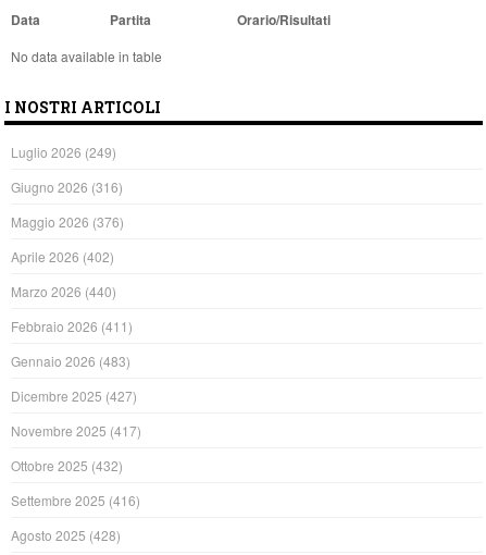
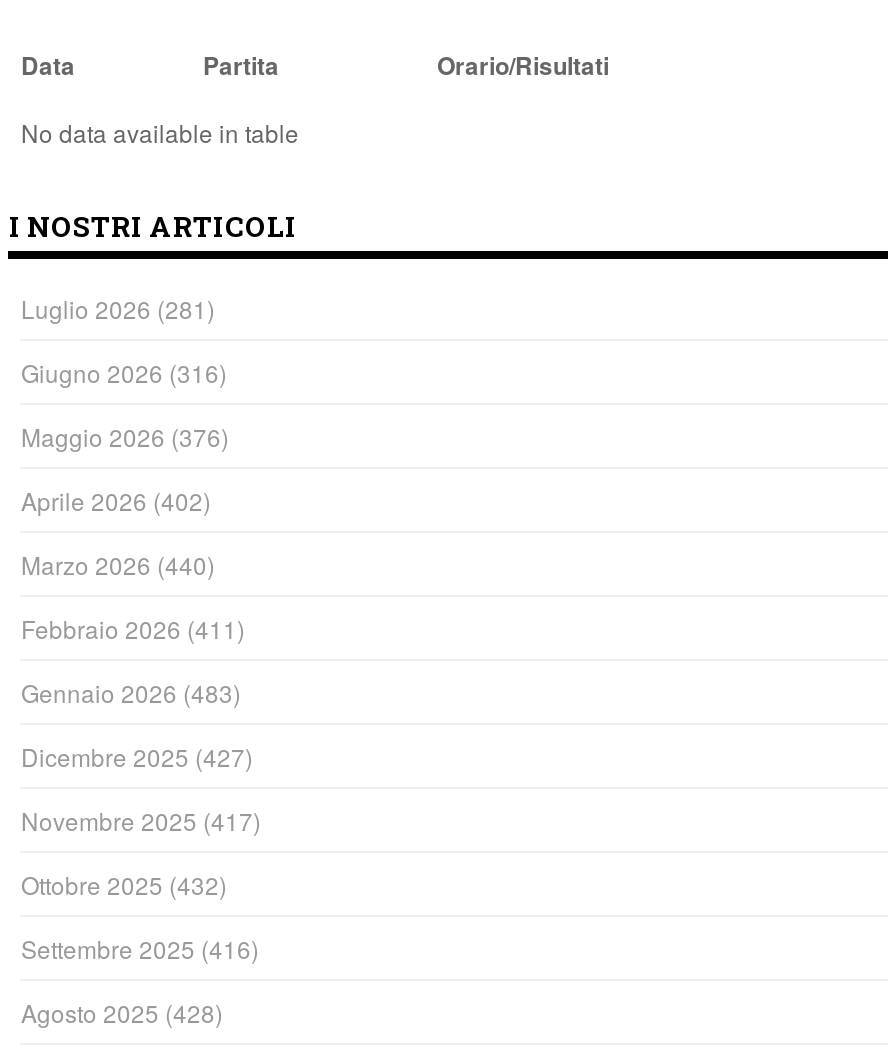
[11,142,117,161] Luglio 2026 (249) -> [21,290,215,324] Luglio 2026 (281)

